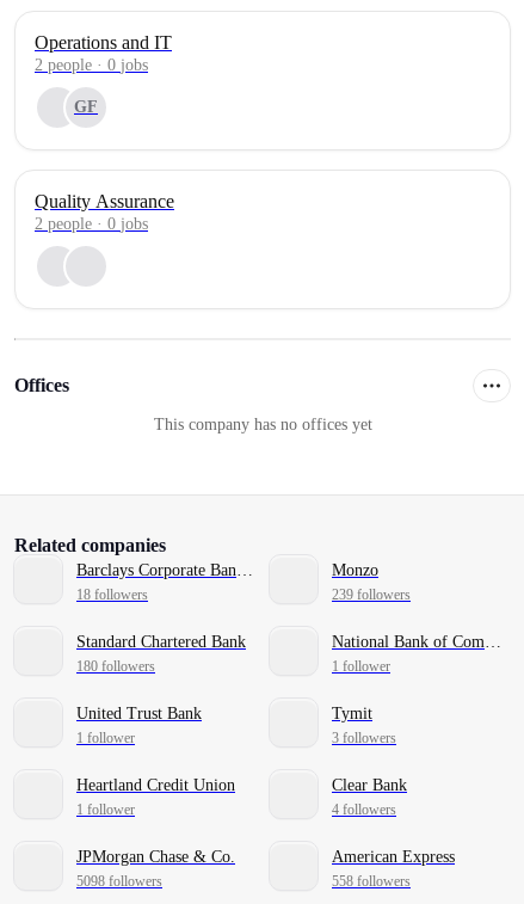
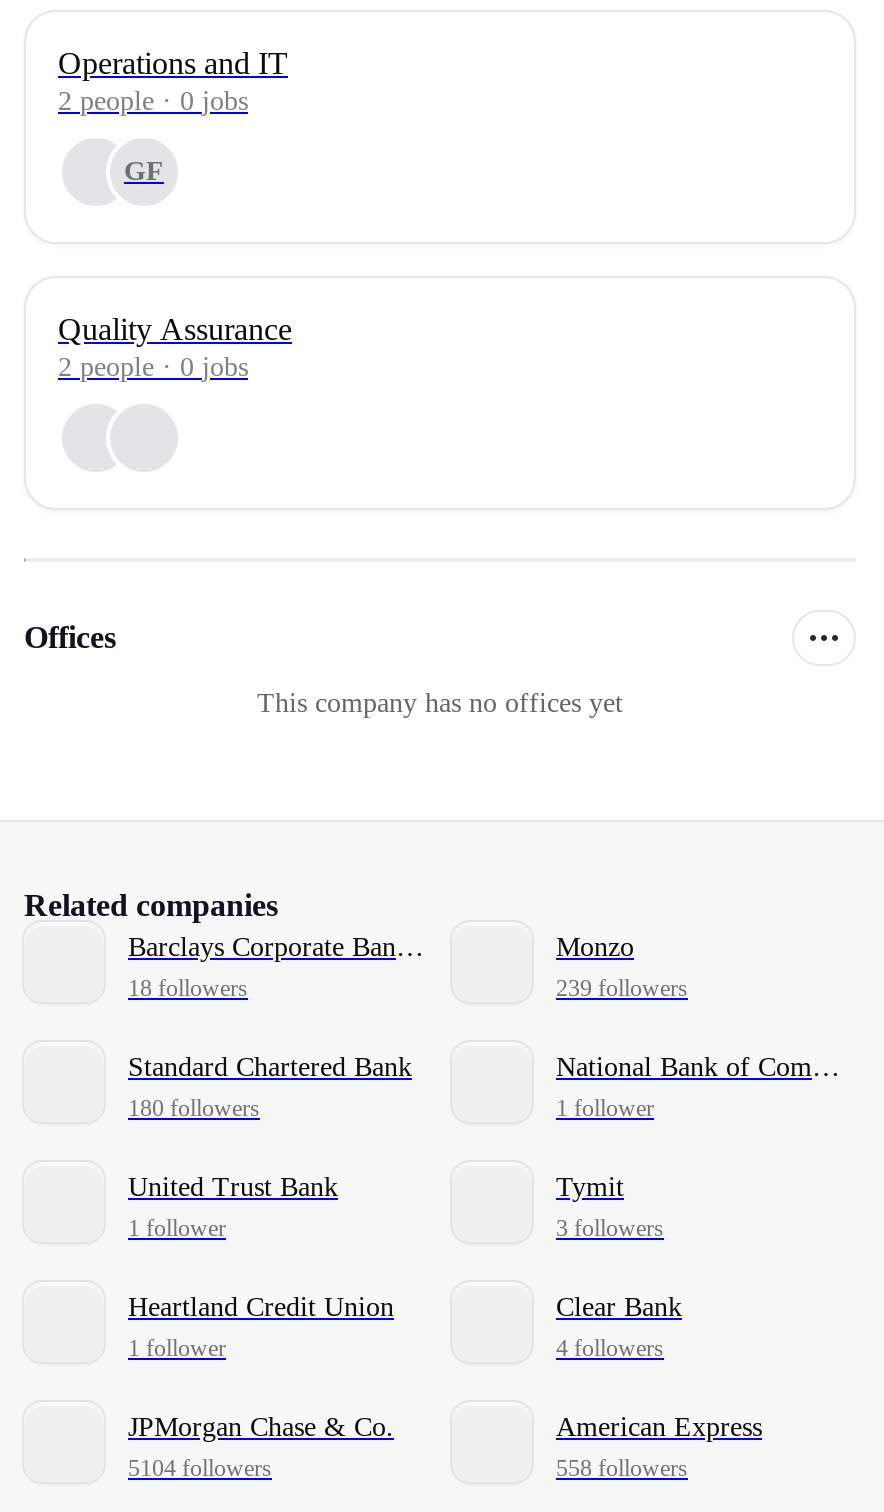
[76,872,162,889] 5098 followers -> [128,1453,272,1481] 5104 followers

